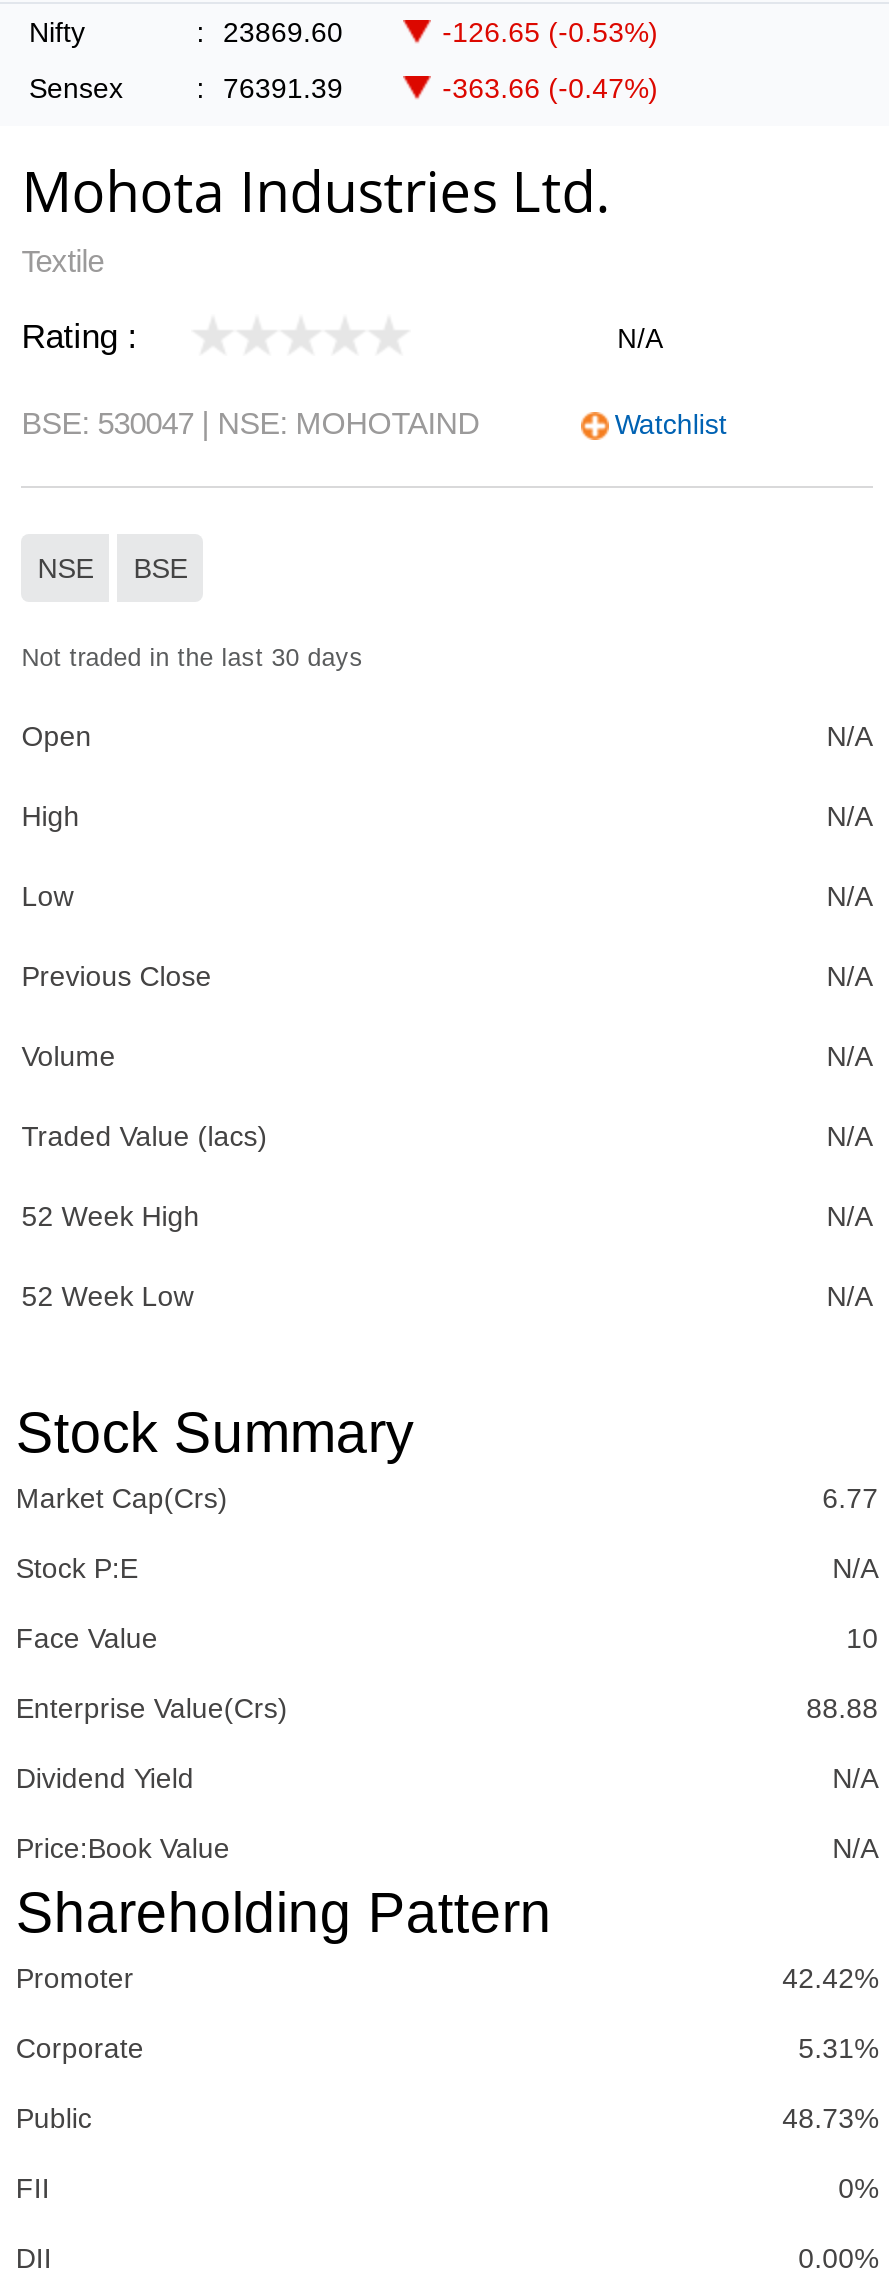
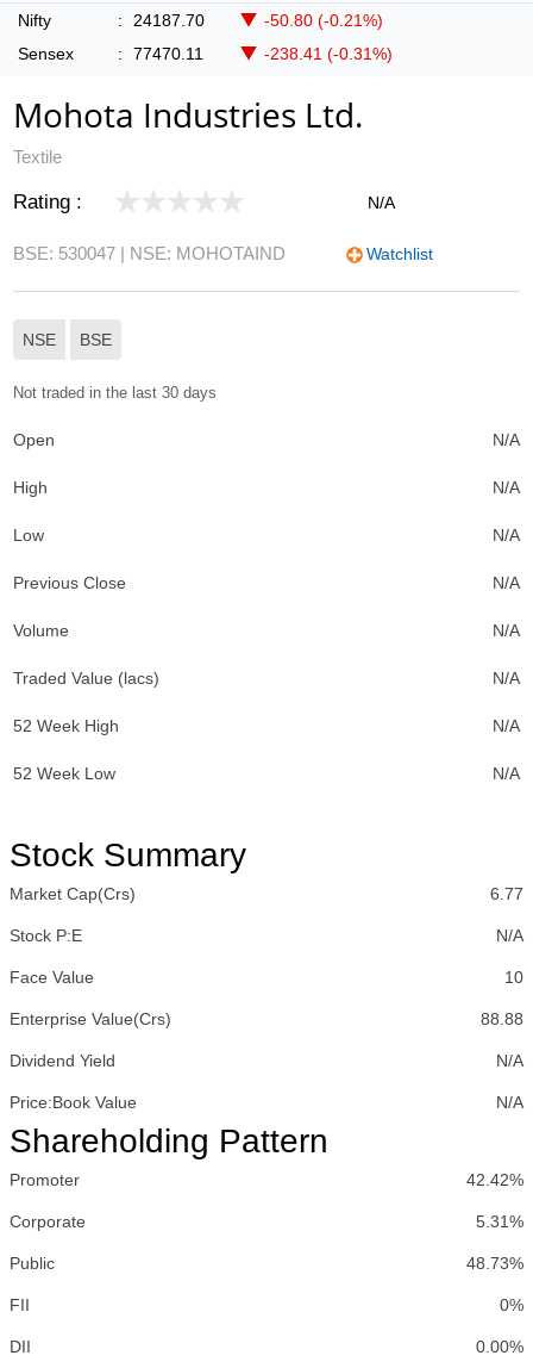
[223,16,343,48] 23869.60 -> [133,11,205,30] 24187.70
[442,16,658,48] -126.65 (-0.53%) -> [264,11,383,30] -50.80 (-0.21%)
[223,72,343,104] 76391.39 -> [133,44,203,63] 77470.11
[442,72,658,104] -363.66 (-0.47%) -> [264,44,392,63] -238.41 (-0.31%)

